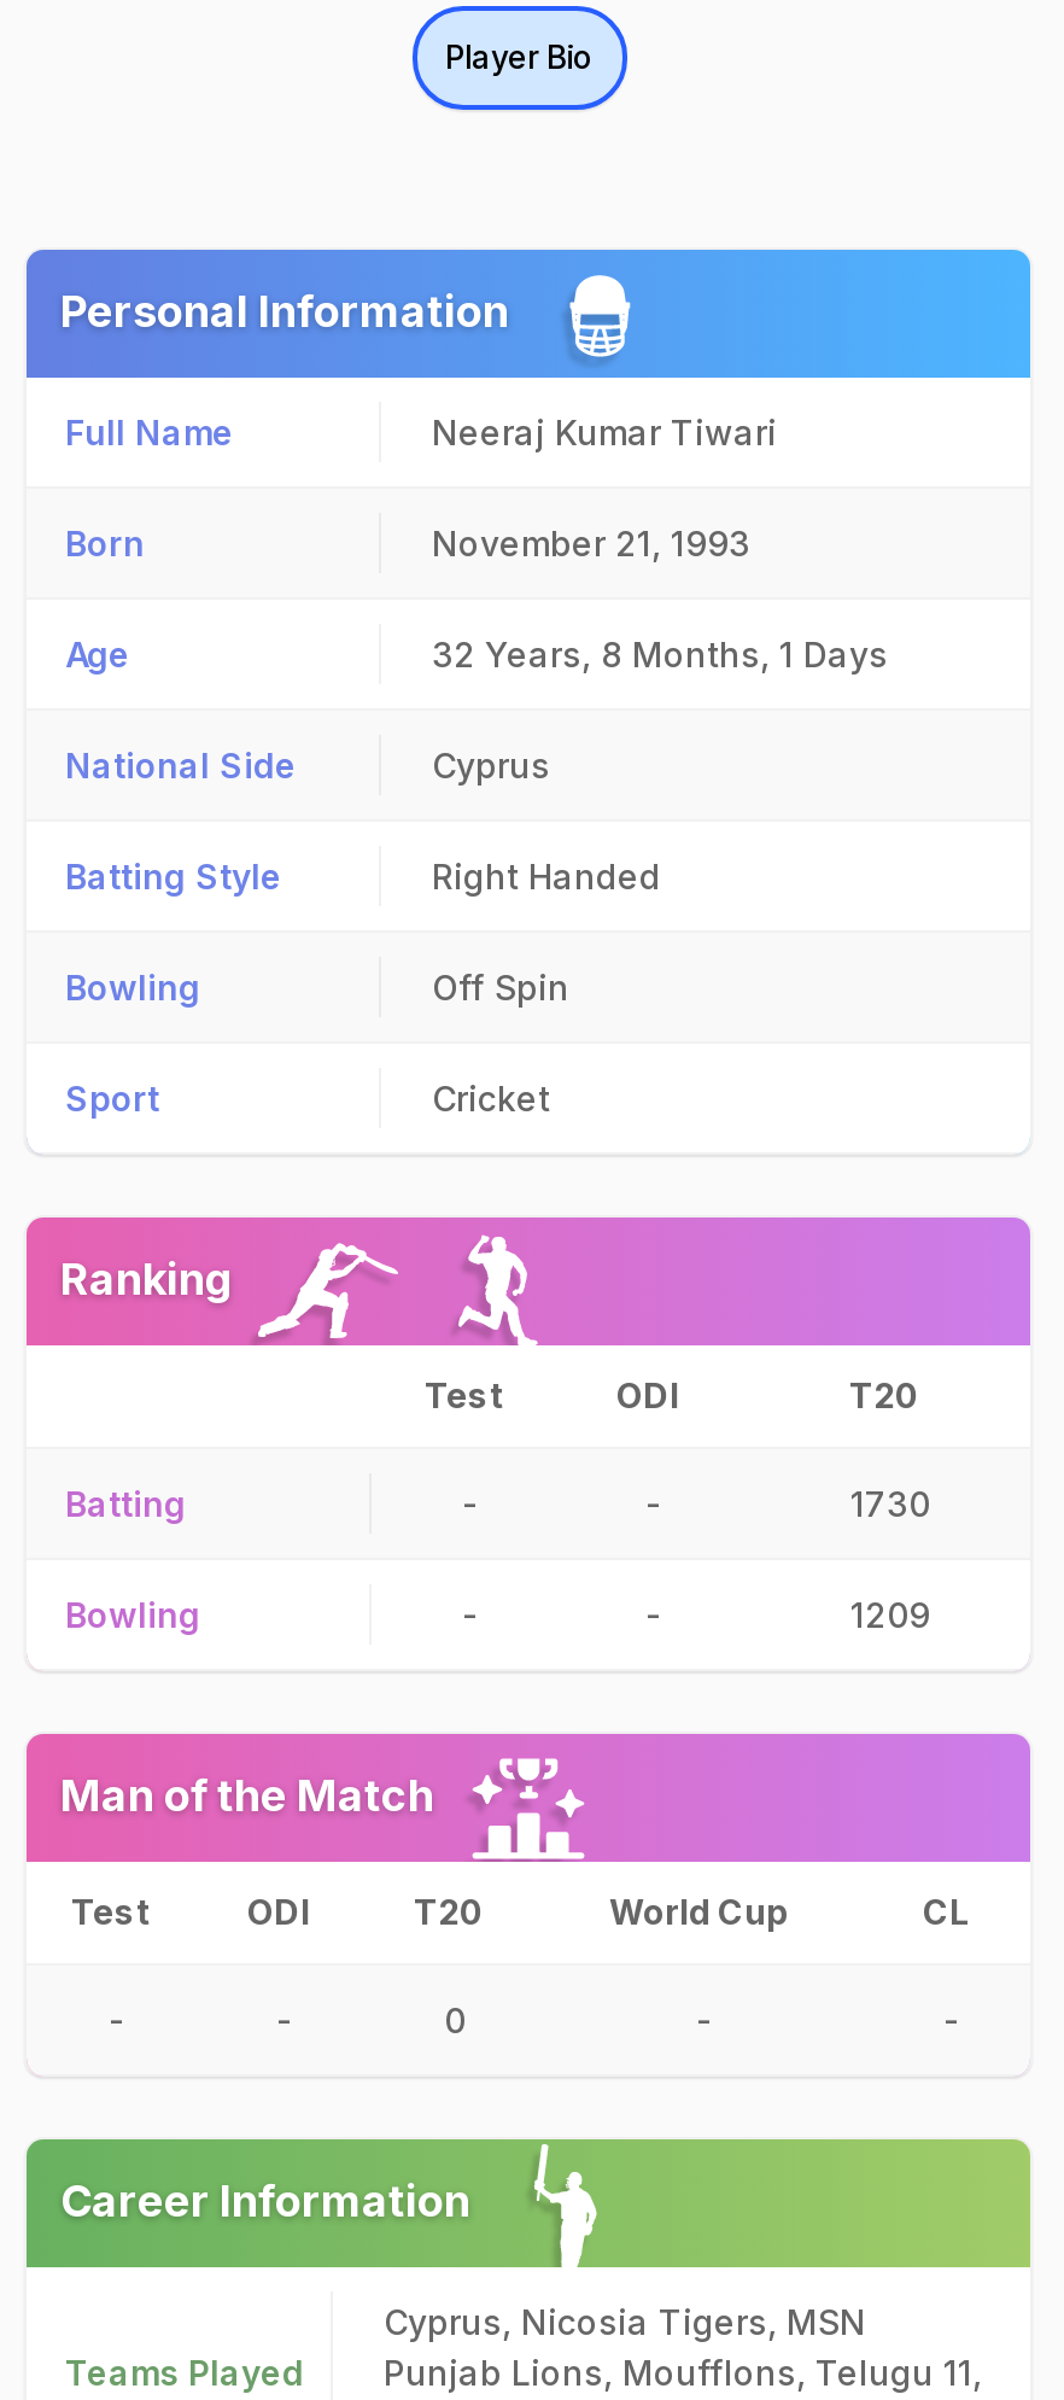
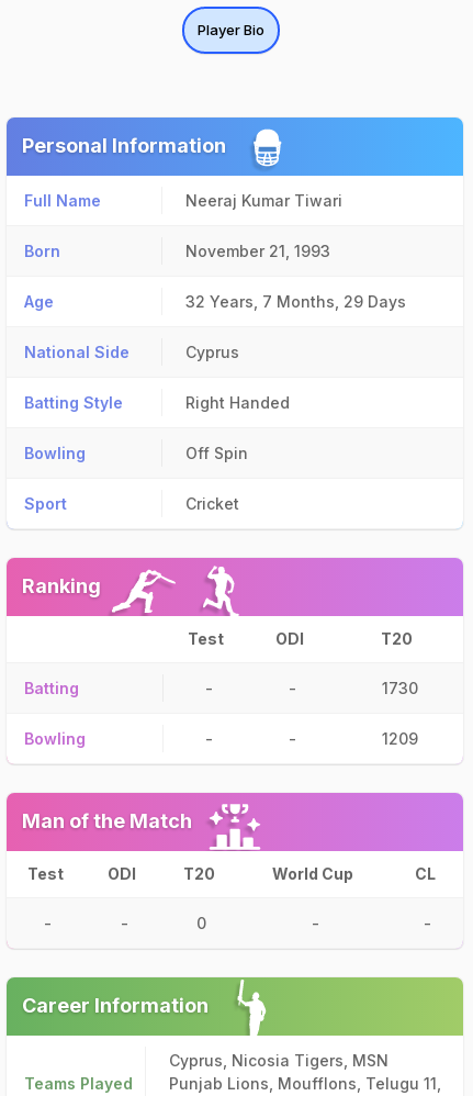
[432,633,888,675] 32 Years, 8 Months, 1 Days -> [185,292,406,311] 32 Years, 7 Months, 29 Days

